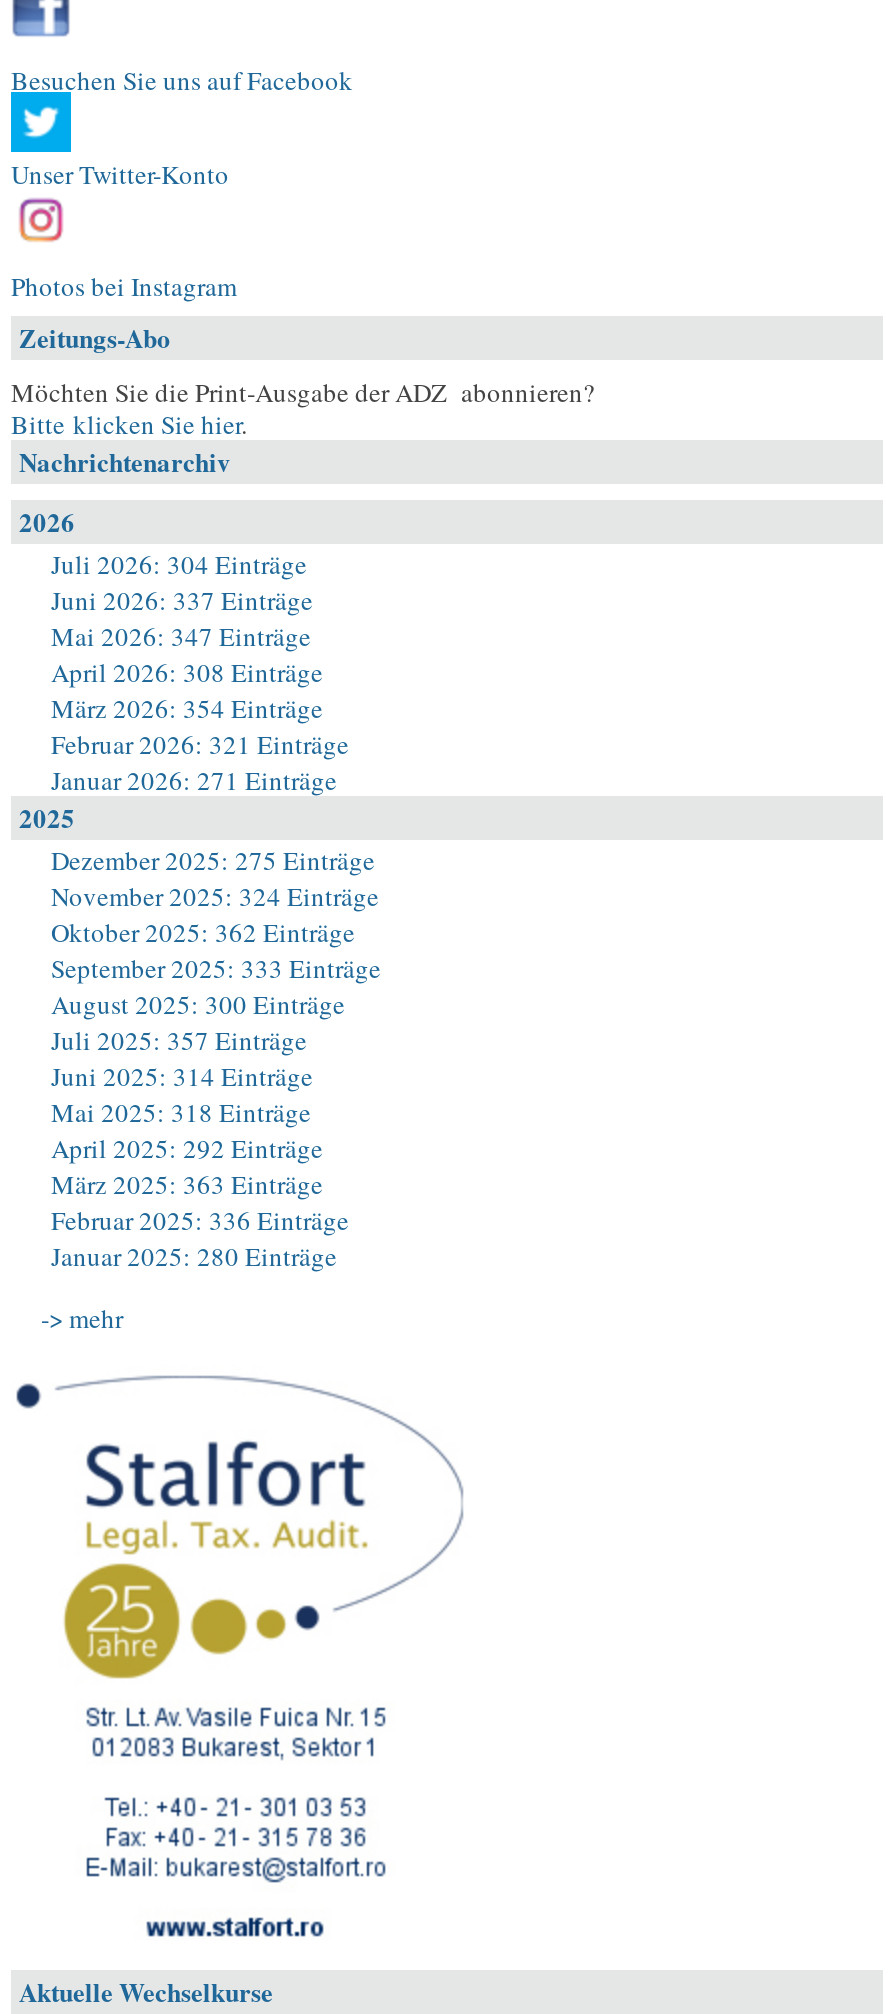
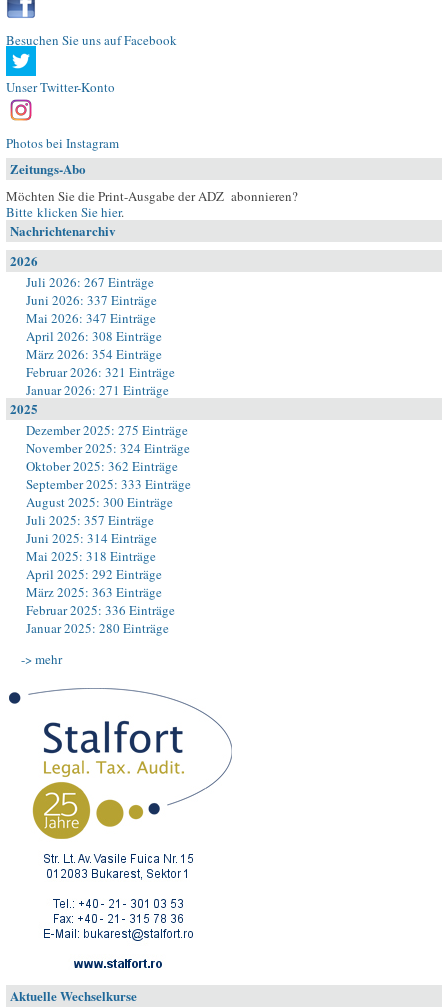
[51,546,307,582] Juli 2026: 304 Einträge -> [26,273,154,291] Juli 2026: 267 Einträge

